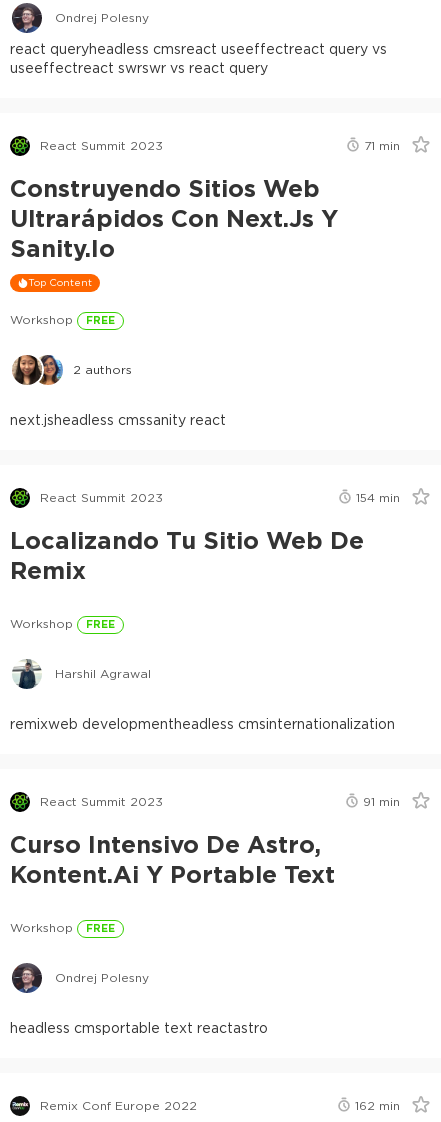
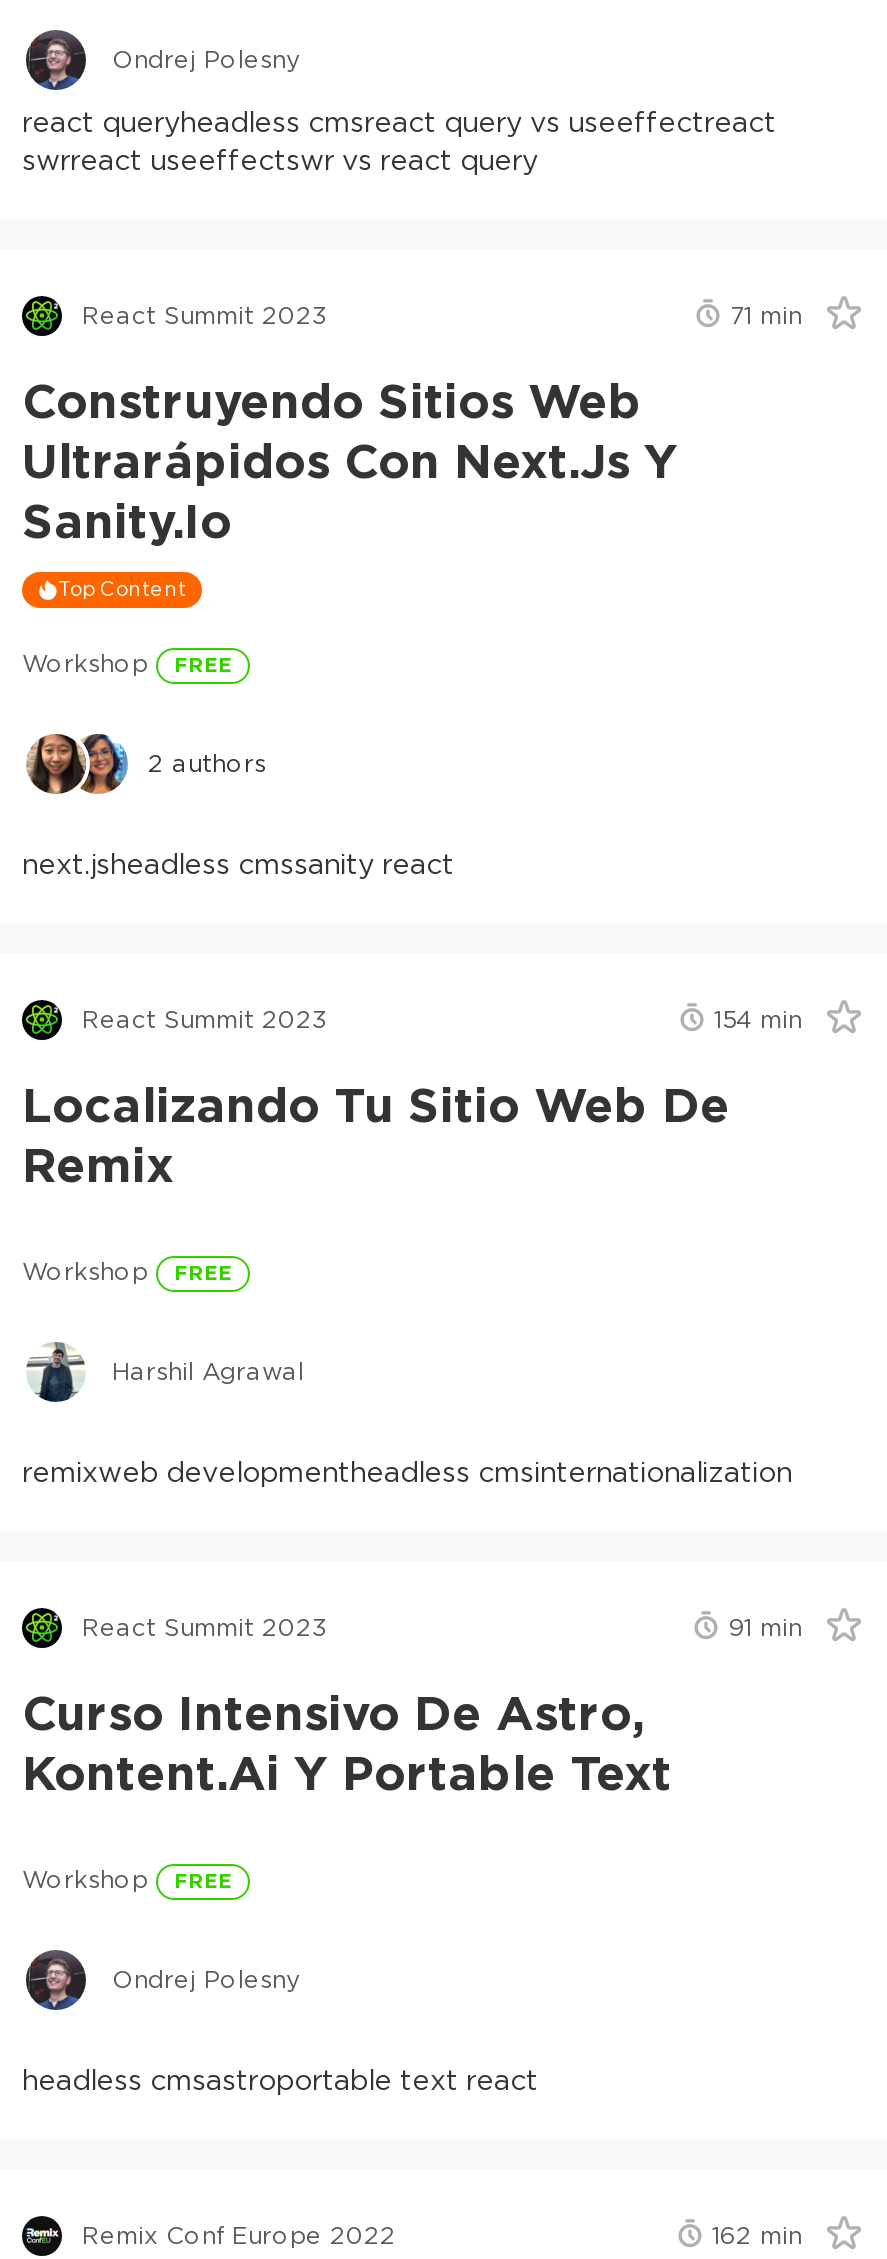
[10,41,387,57] react queryheadless cmsreact useeffectreact query vs -> [22,106,776,138] react queryheadless cmsreact query vs useeffectreact
[10,60,268,76] useeffectreact swrswr vs react query -> [22,144,538,176] swrreact useeffectswr vs react query
[10,1020,268,1036] headless cmsportable text reactastro -> [22,2064,538,2096] headless cmsastroportable text react

